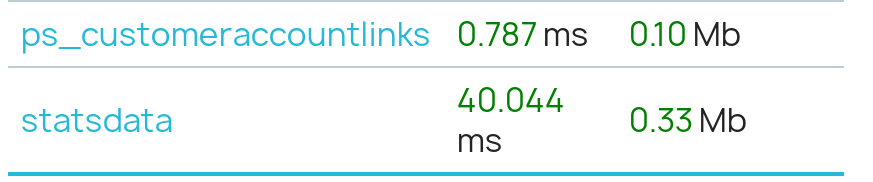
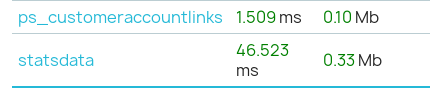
[21,12,589,56] ps_customeraccountlinks 0.787 ms -> [18,6,302,28] ps_customeraccountlinks 1.509 ms
[457,78,747,142] 40.044 0.33 Mb -> [236,39,382,71] 46.523 0.33 Mb

